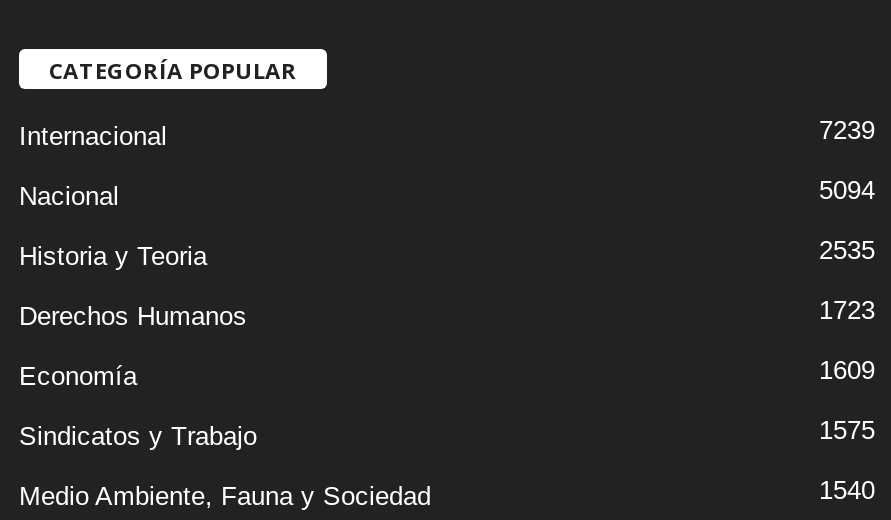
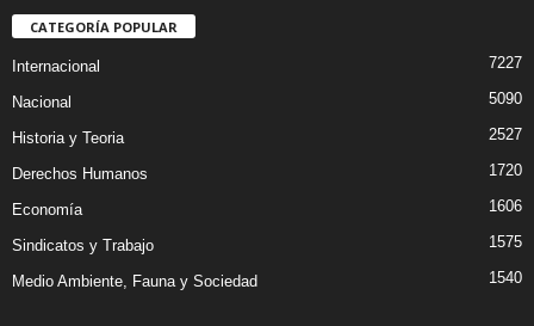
[819,114,875,144] 7239 -> [489,54,522,72] 7227
[819,174,875,204] 5094 -> [489,90,522,108] 5090
[819,234,875,264] 2535 -> [489,126,522,144] 2527
[819,294,875,324] 1723 -> [489,162,522,180] 1720
[819,354,875,384] 1609 -> [489,198,522,216] 1606

